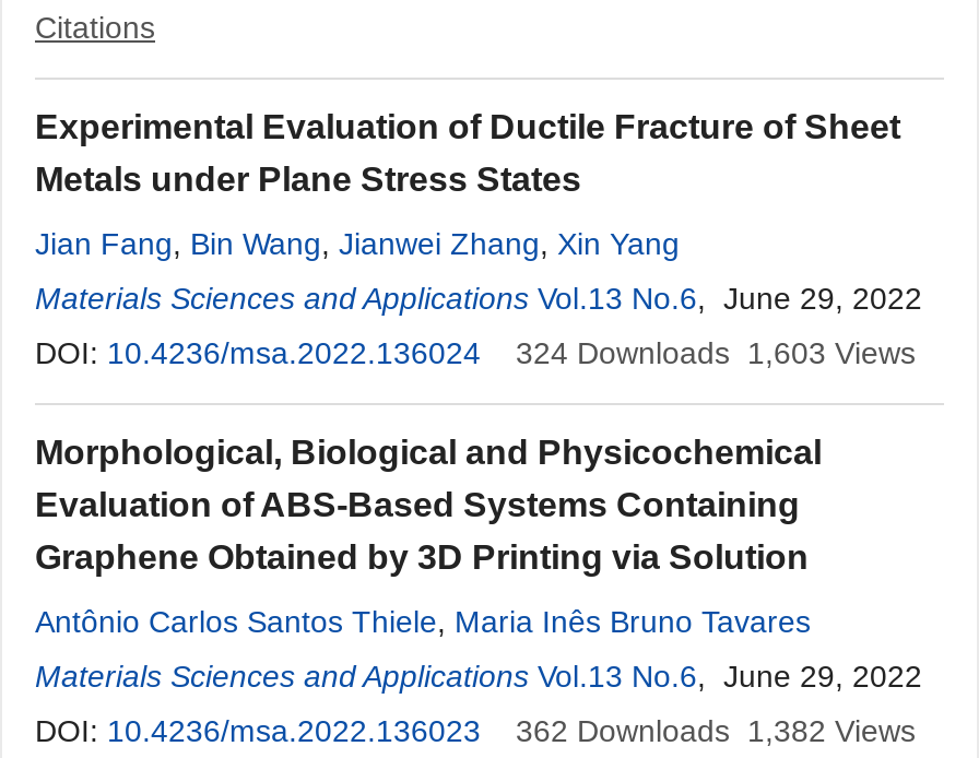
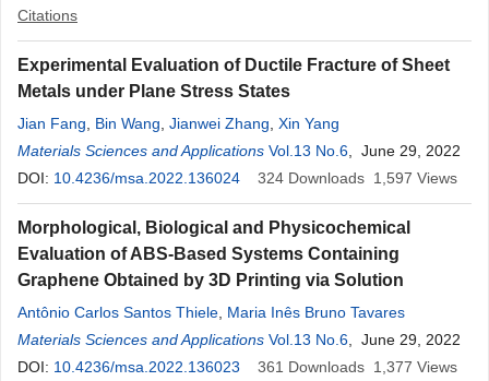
[516,335,916,370] 324 Downloads 1,603 Views -> [258,169,457,187] 324 Downloads 1,597 Views
[516,713,916,748] 362 Downloads 1,382 Views -> [258,358,457,376] 361 Downloads 1,377 Views

